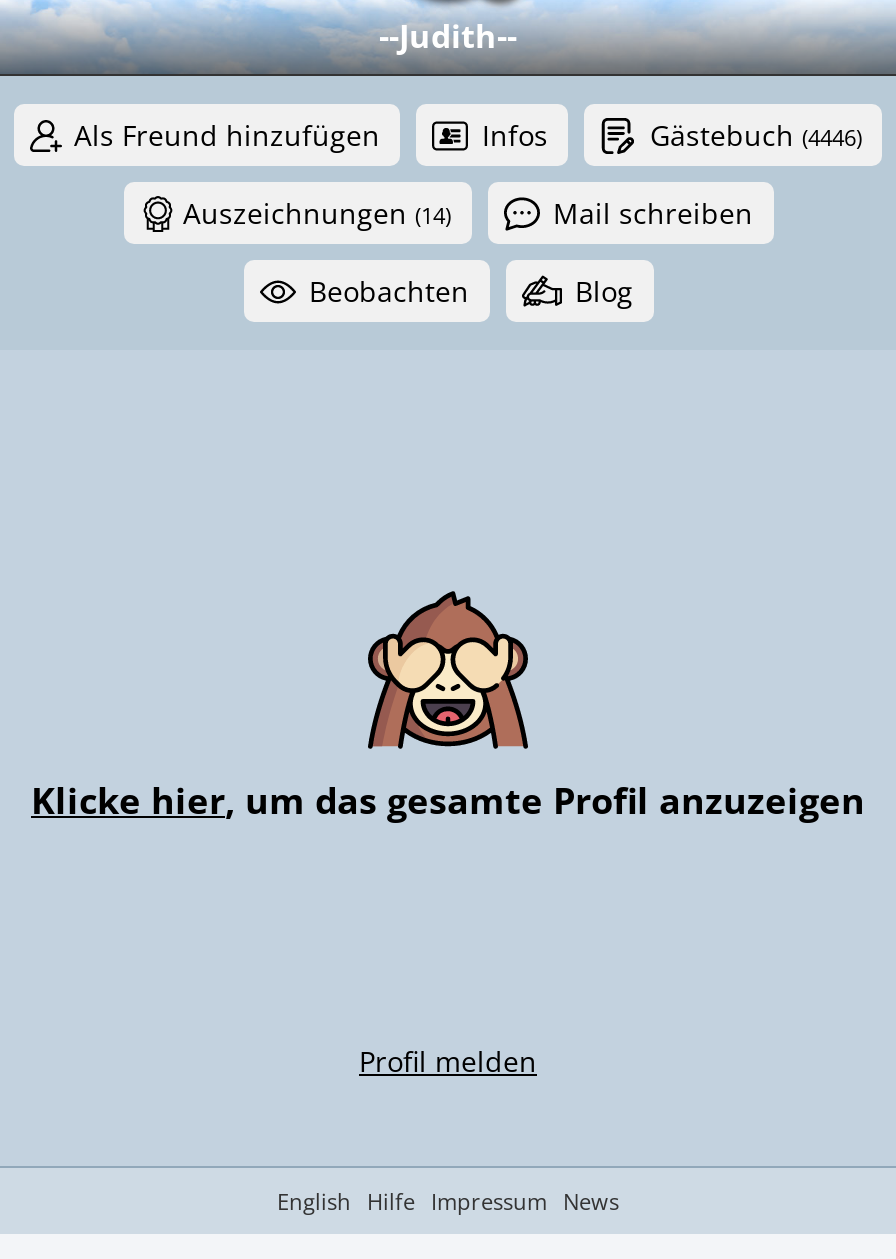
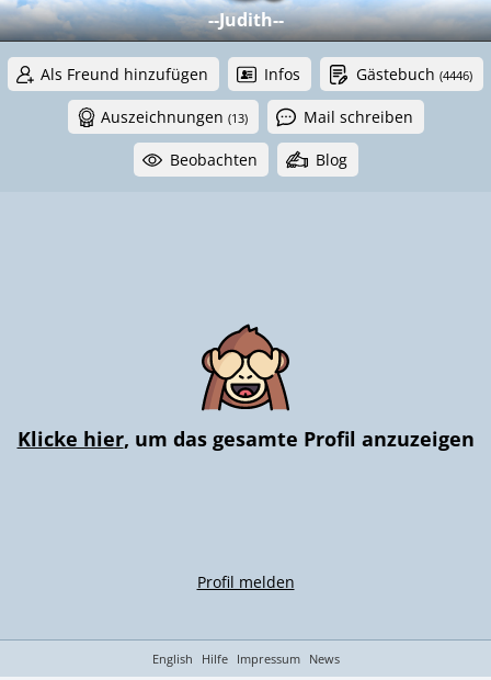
[183,194,451,232] Auszeichnungen (14) -> [100,106,247,127] Auszeichnungen (13)

